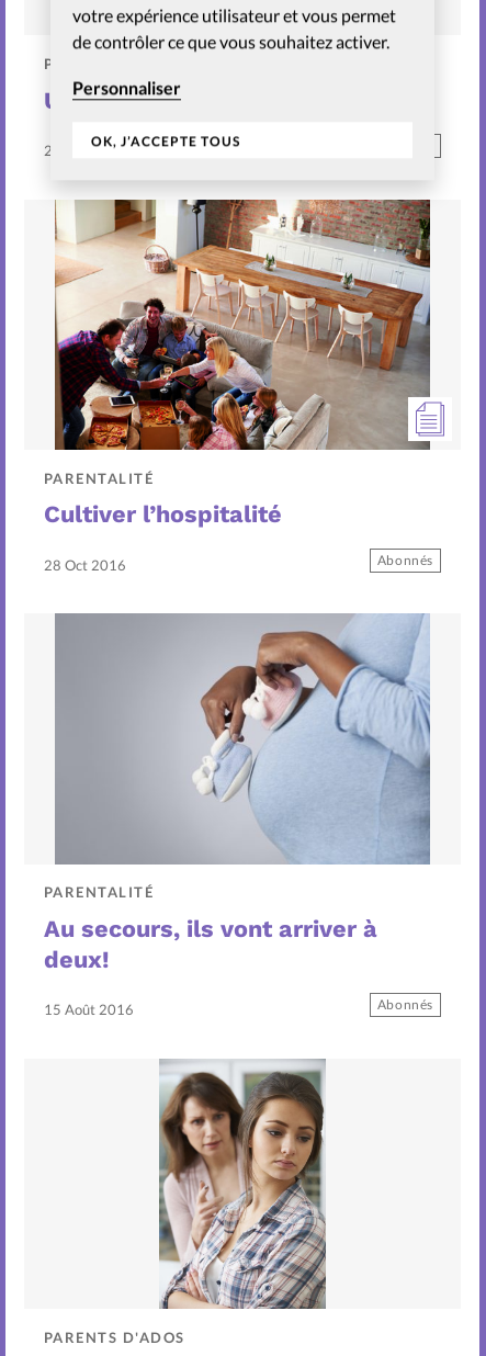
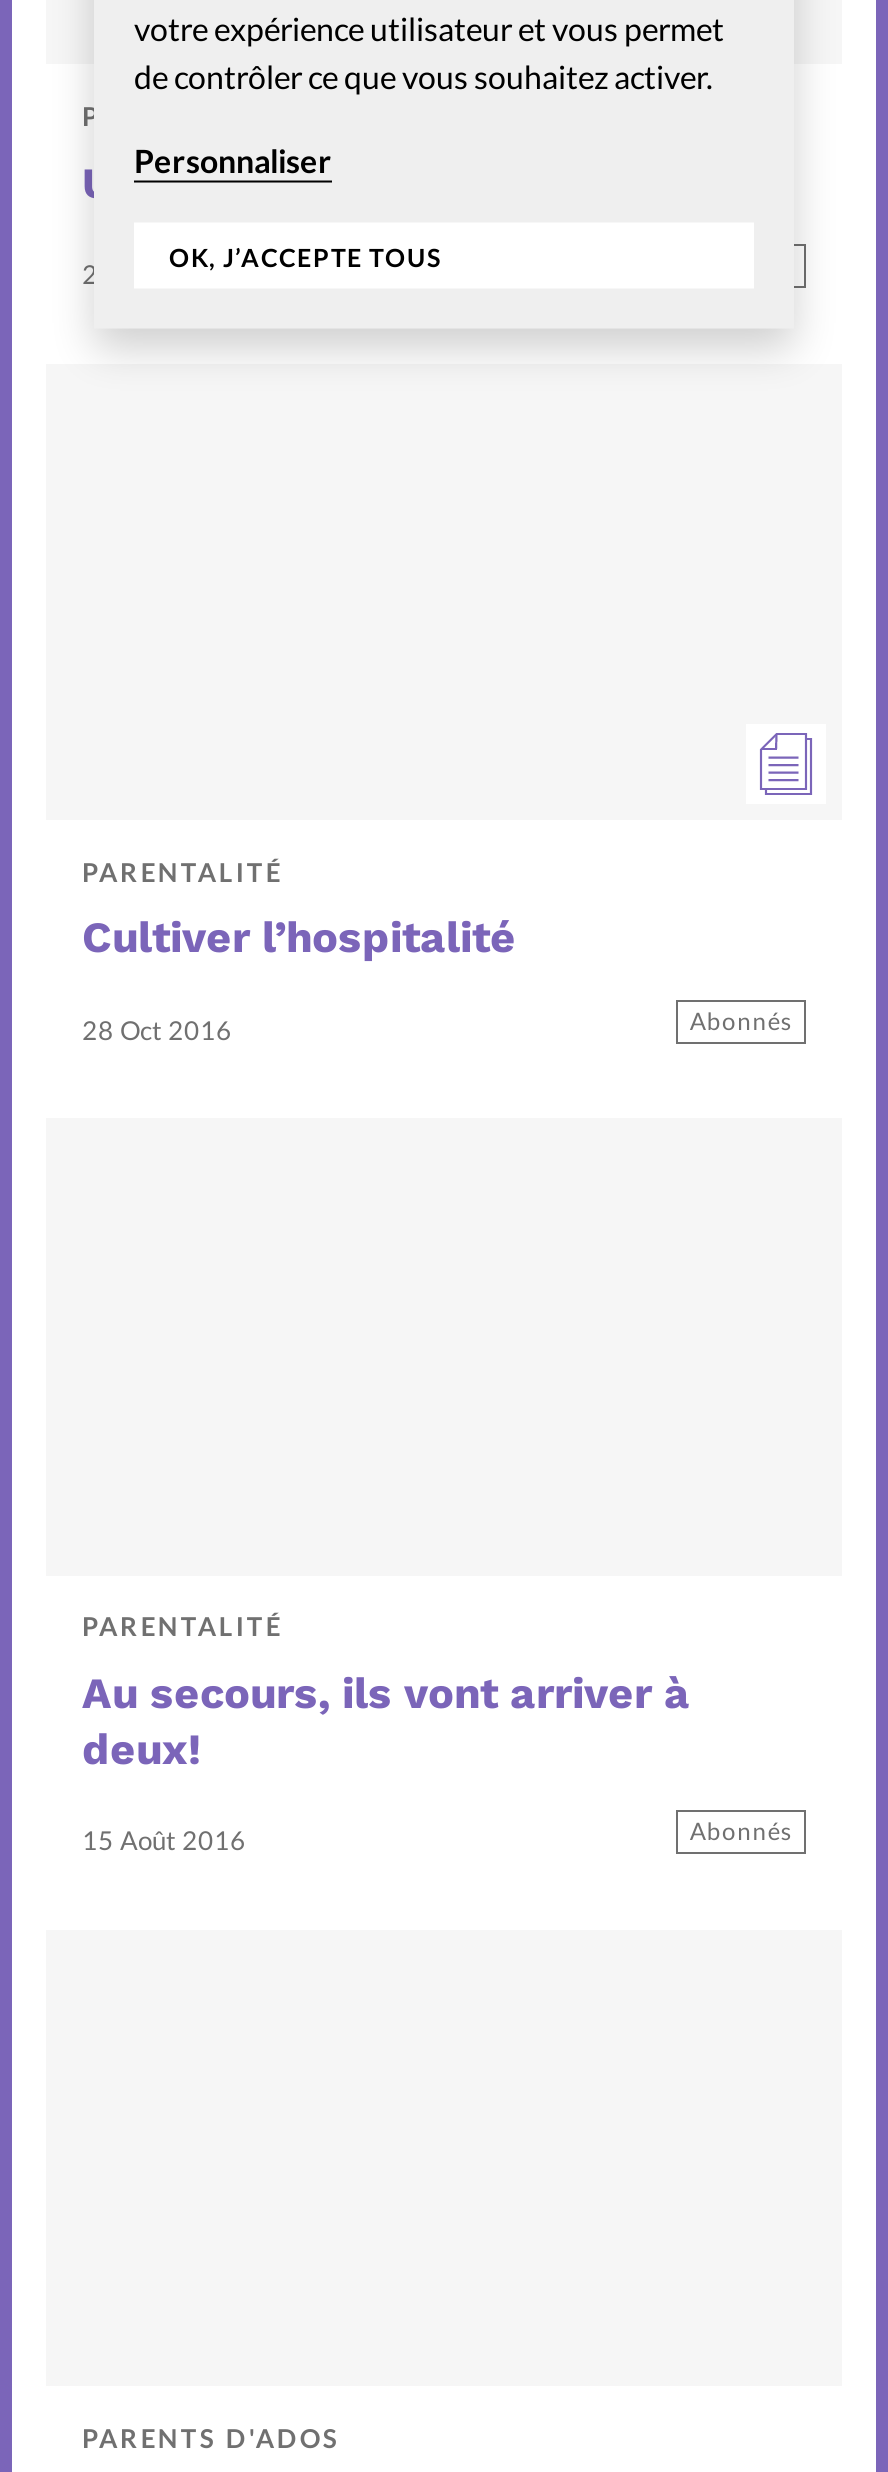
[54,199,431,451] [image] -> none
[54,613,431,866] [image] -> none
[158,1059,327,1310] [image] -> none

